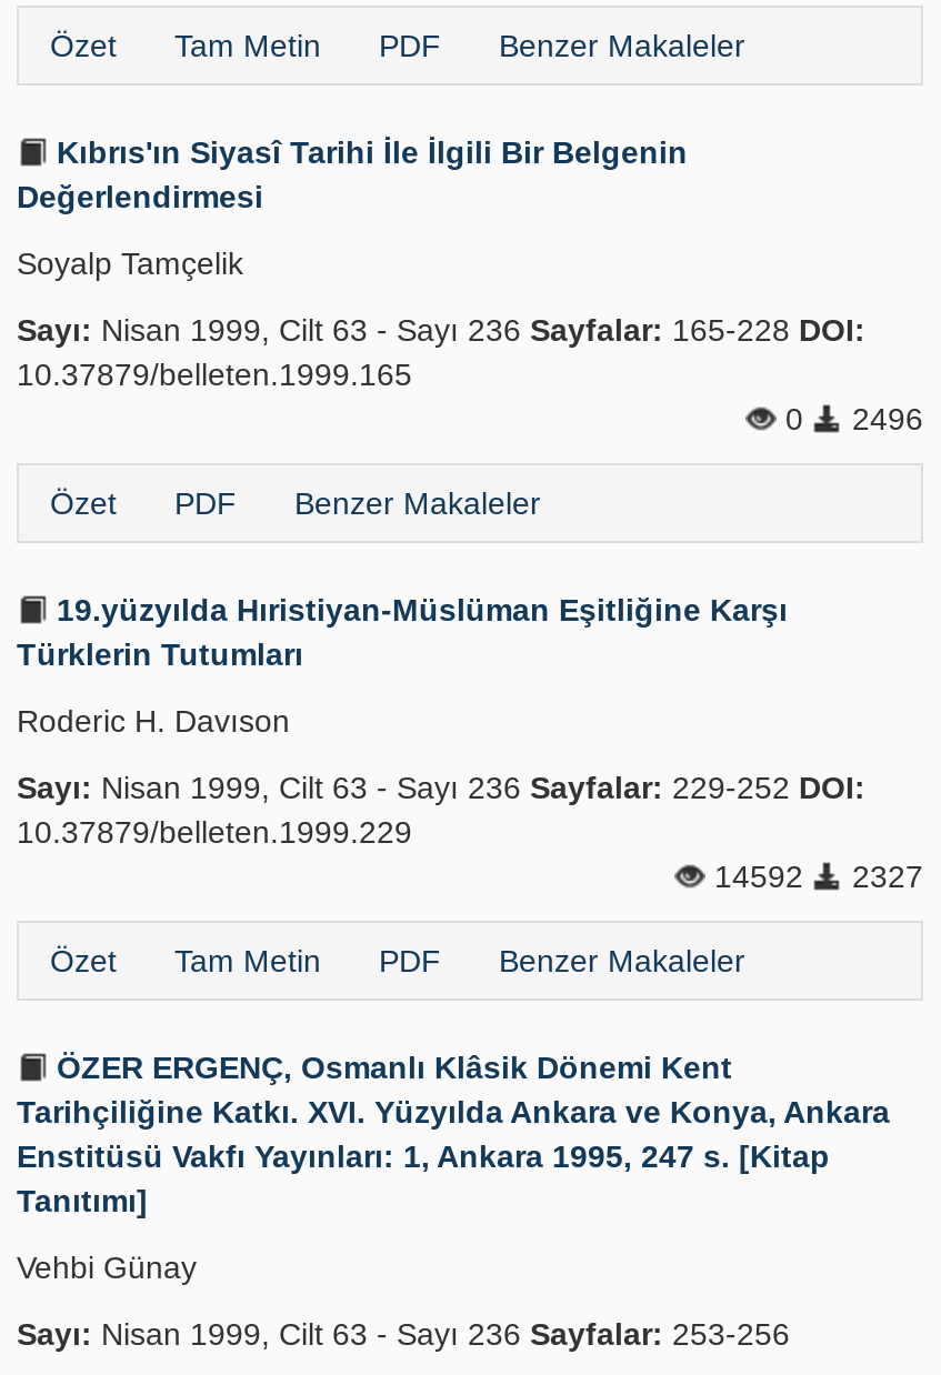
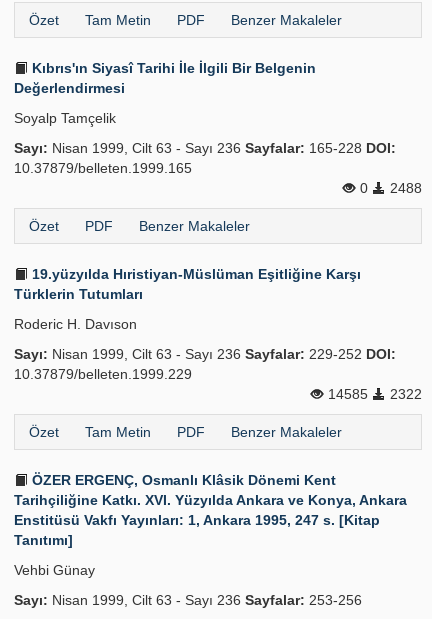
[777,401,923,436] 0 2496 -> [356,180,422,196] 0 2488
[705,859,812,894] 14592 -> [324,386,372,402] 14585
[843,859,923,894] 2327 -> [386,386,422,402] 2322

